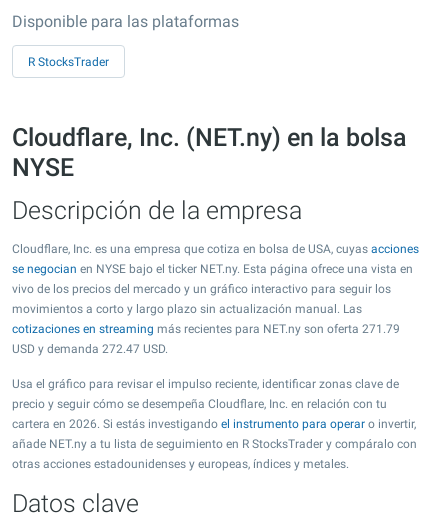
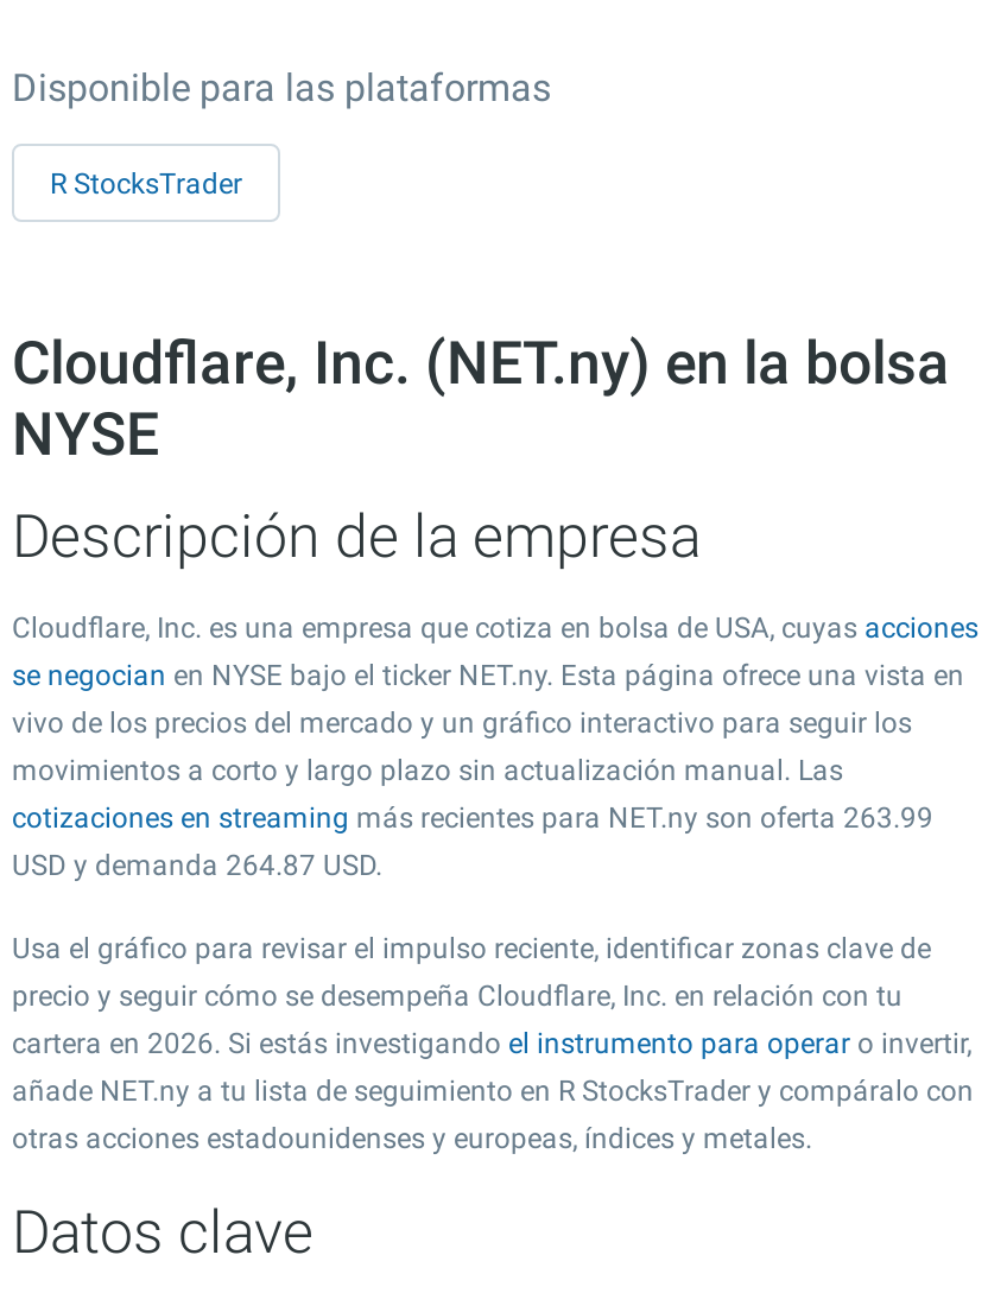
[12,322,400,336] cotizaciones en streaming más recientes para NET.ny son oferta 271.79 -> [12,801,933,835] cotizaciones en streaming más recientes para NET.ny son oferta 263.99
[12,342,168,356] USD y demanda 272.47 USD. -> [12,849,382,882] USD y demanda 264.87 USD.

